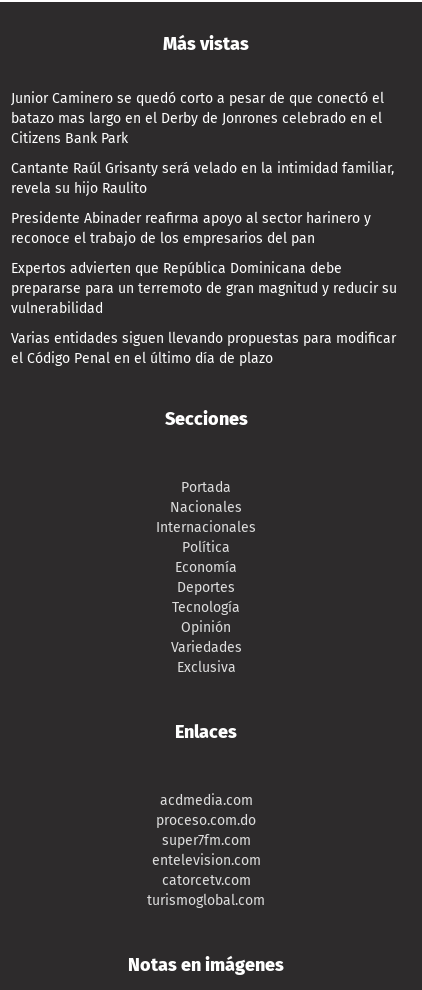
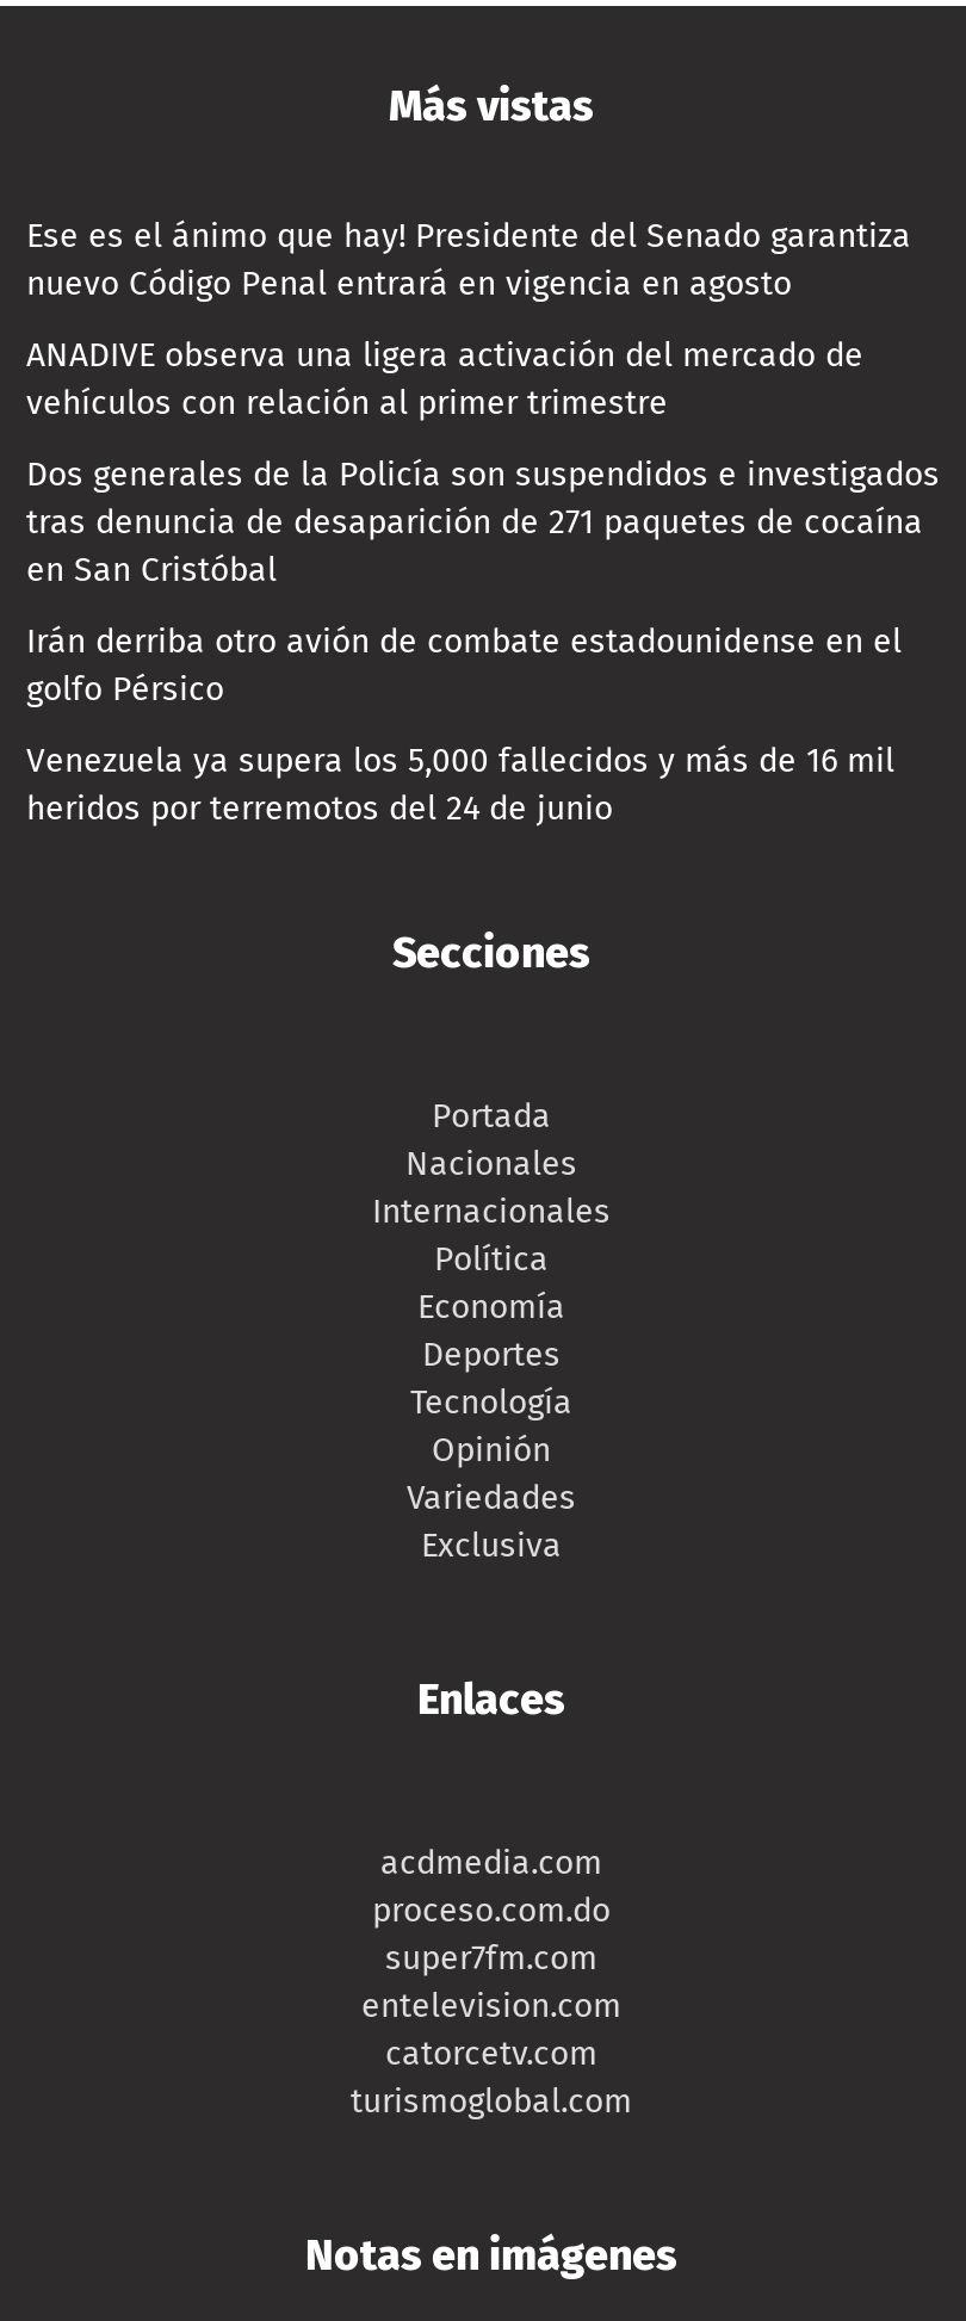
[11,90,384,147] Junior Caminero se quedó corto a pesar de que conectó el | batazo mas largo en el Derby de Jonrones celebrado en el | Citizens Bank Park -> [26,215,911,304] Ese es el ánimo que hay! Presidente del Senado garantiza | nuevo Código Penal entrará en vigencia en agosto
[11,160,394,197] Cantante Raúl Grisanty será velado en la intimidad familiar, | revela su hijo Raulito -> [26,335,863,423] ANADIVE observa una ligera activación del mercado de | vehículos con relación al primer trimestre
[11,210,371,247] Presidente Abinader reafirma apoyo al sector harinero y | reconoce el trabajo de los empresarios del pan -> [26,454,940,590] Dos generales de la Policía son suspendidos e investigados | tras denuncia de desaparición de 271 paquetes de cocaína | en San Cristóbal
[11,260,397,317] Expertos advierten que República Dominicana debe | prepararse para un terremoto de gran magnitud y reducir su | vulnerabilidad -> [26,621,902,709] Irán derriba otro avión de combate estadounidense en el | golfo Pérsico
[11,330,396,367] Varias entidades siguen llevando propuestas para modificar | el Código Penal en el último día de plazo -> [26,740,894,828] Venezuela ya supera los 5,000 fallecidos y más de 16 mil | heridos por terremotos del 24 de junio

